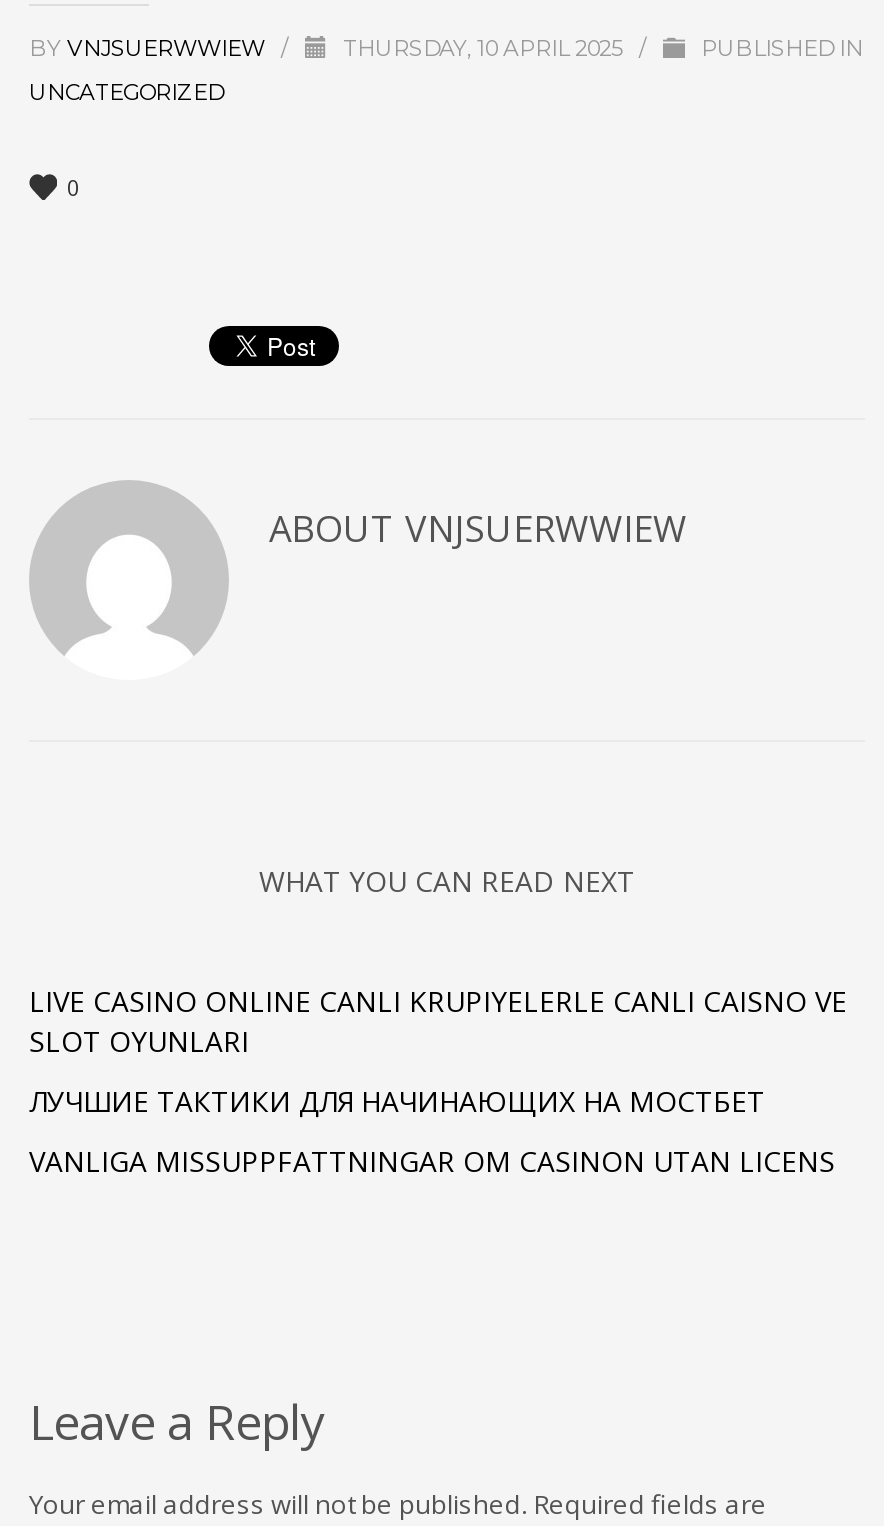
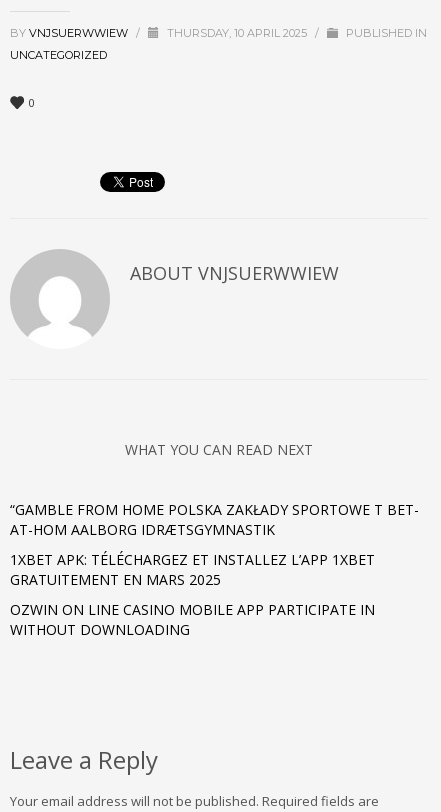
[29,981,847,1059] LIVE CASINO ONLINE CANLI KRUPIYELERLE CANLI CAISNO VE | SLOT OYUNLARI -> [10,500,419,539] “GAMBLE FROM HOME POLSKA ZAKŁADY SPORTOWE T BET- | AT-HOM AALBORG IDRÆTSGYMNASTIK
[29,1081,765,1119] ЛУЧШИЕ ТАКТИКИ ДЛЯ НАЧИНАЮЩИХ НА МОСТБЕТ -> [10,550,375,589] 1XBET APK: TÉLÉCHARGEZ ET INSTALLEZ L’APP 1XBET | GRATUITEMENT EN MARS 2025
[29,1141,835,1179] VANLIGA MISSUPPFATTNINGAR OM CASINON UTAN LICENS -> [10,600,375,639] OZWIN ON LINE CASINO MOBILE APP PARTICIPATE IN | WITHOUT DOWNLOADING

